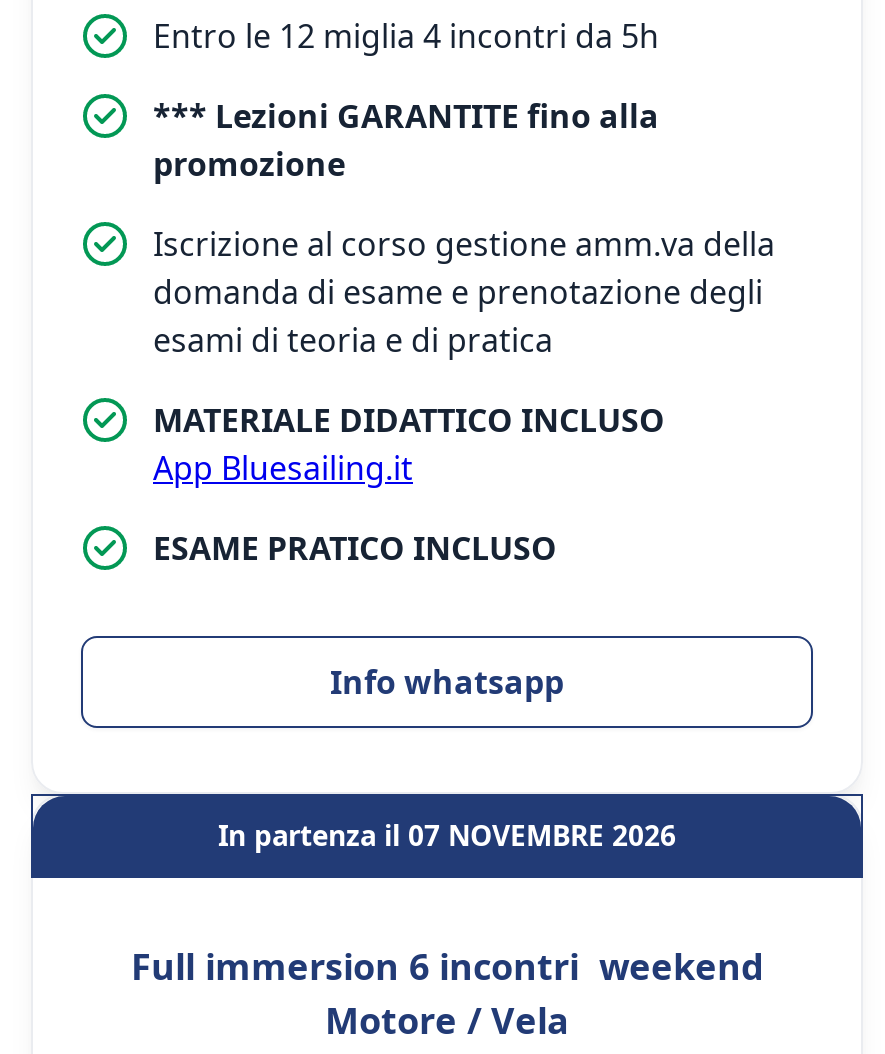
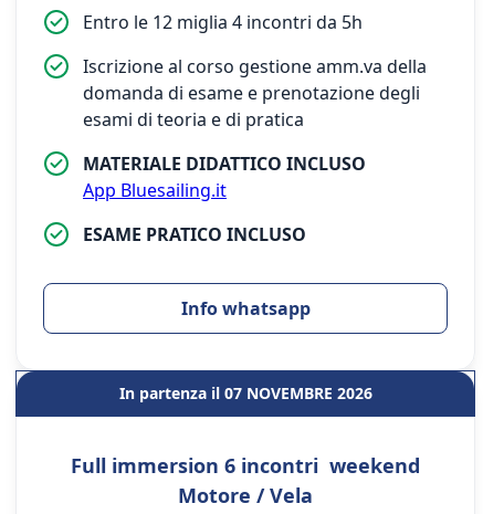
[153,94,659,186] *** Lezioni GARANTITE fino alla | promozione -> none

